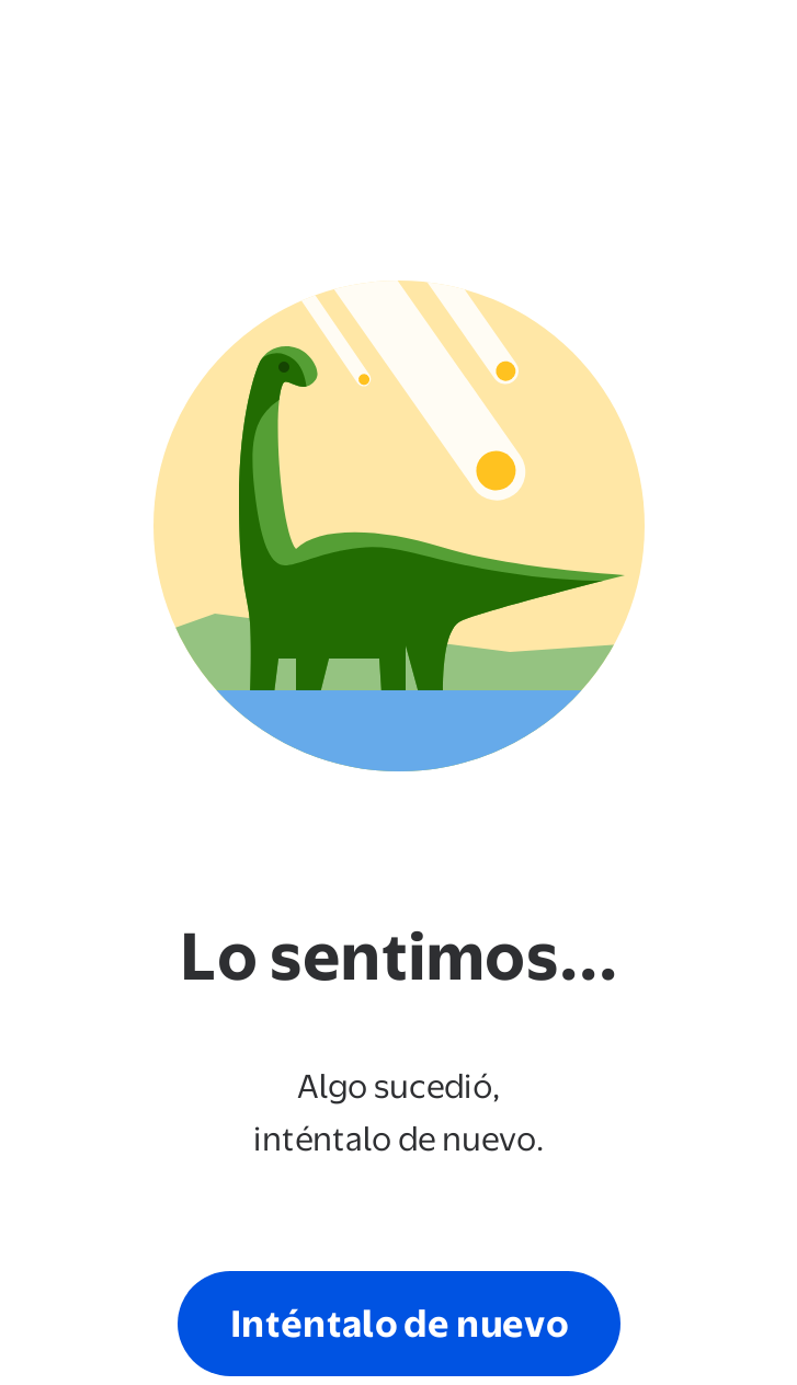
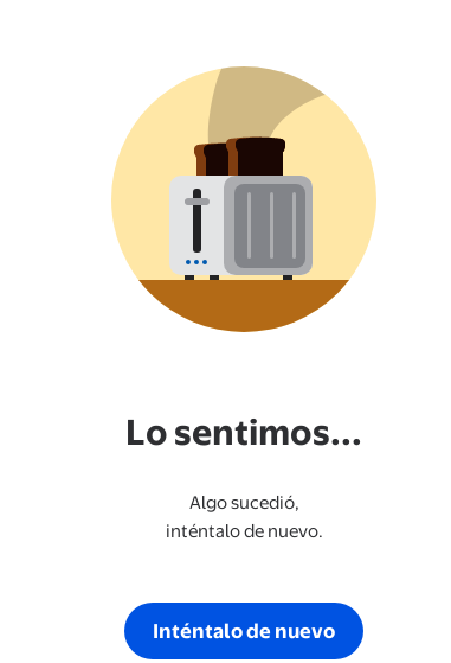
[175,283,623,774] [image] -> [124,66,361,333] [image]

